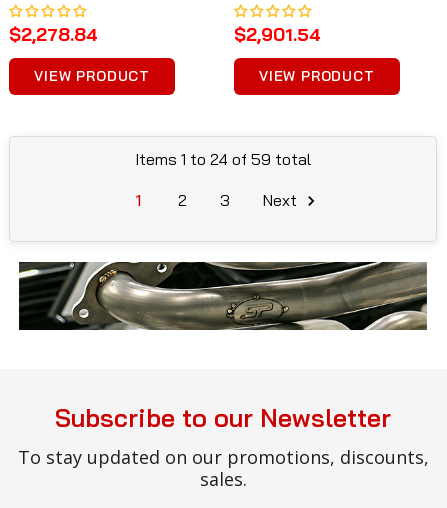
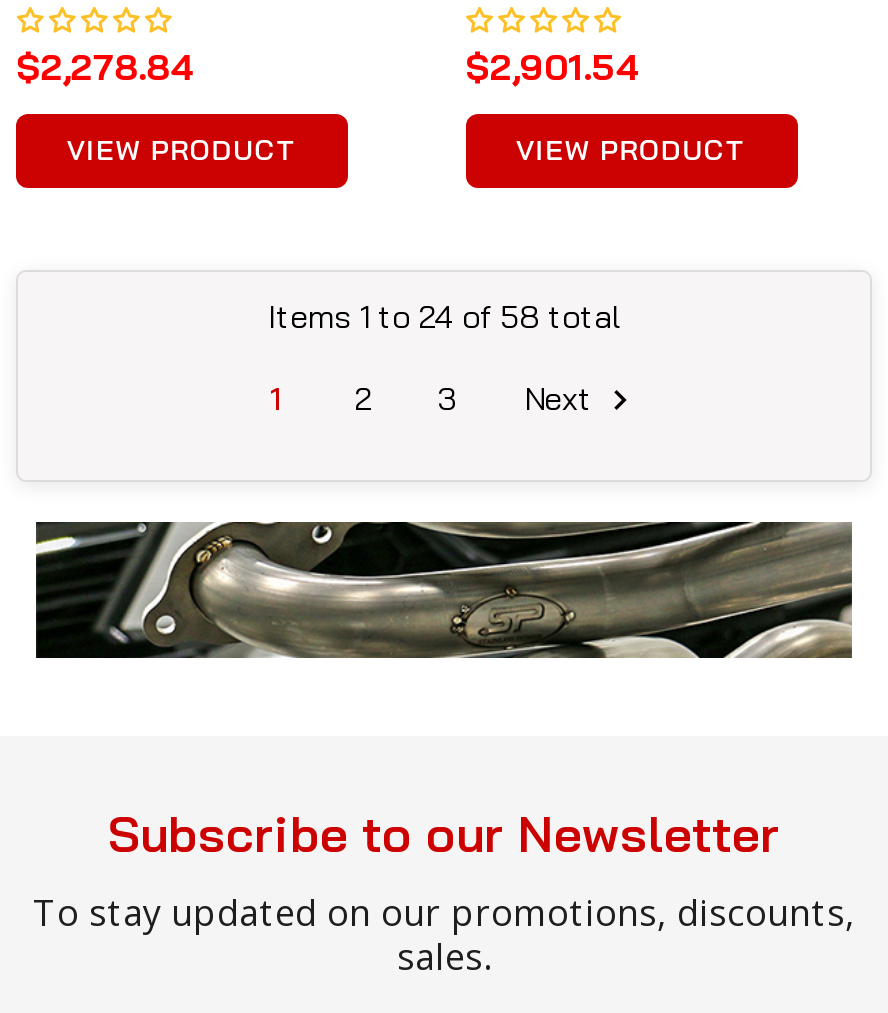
[135,149,311,169] Items 1 to 24 of 59 total -> [268,296,620,336] Items 1 to 24 of 58 total

